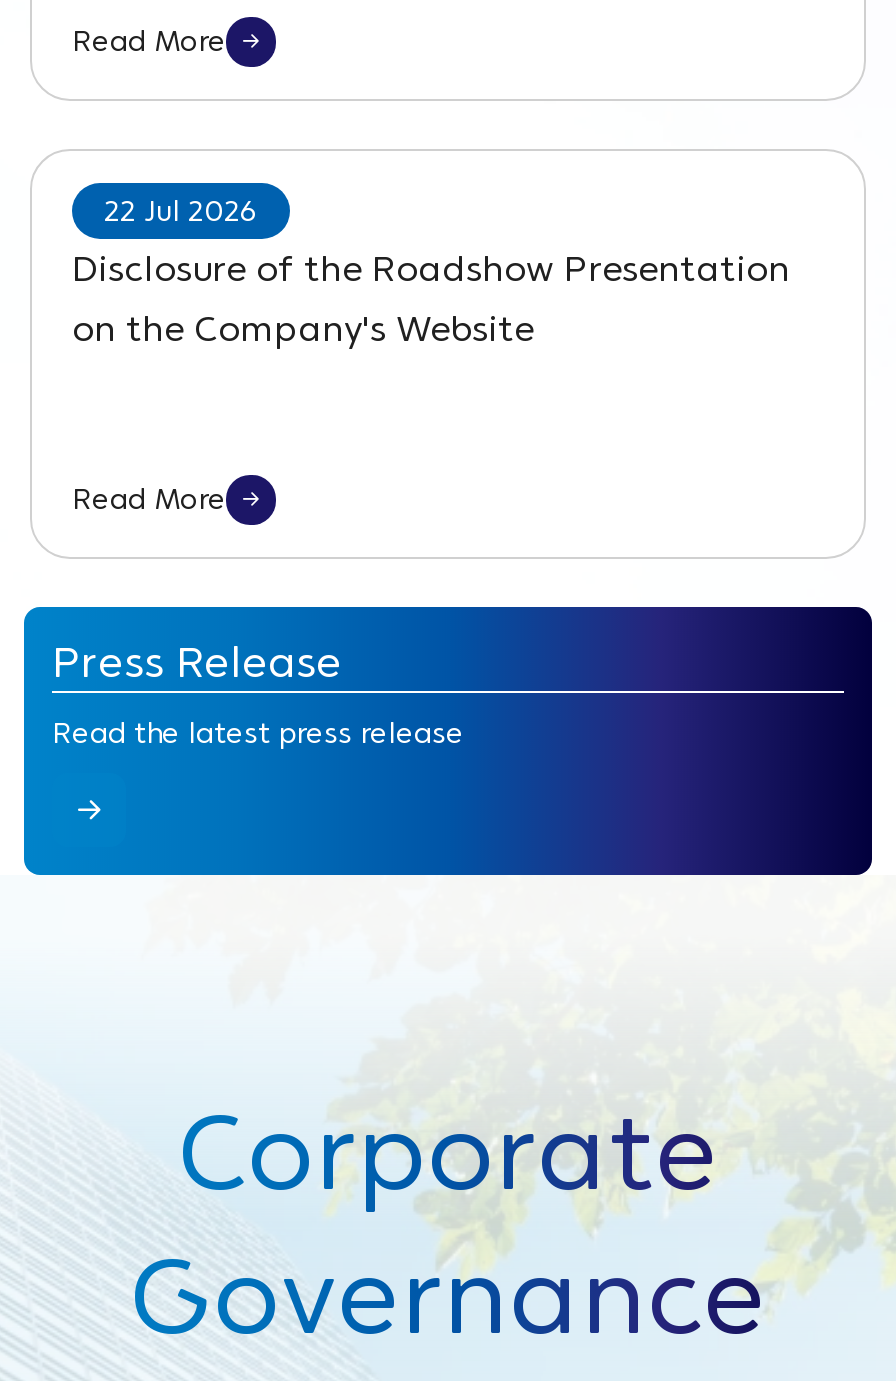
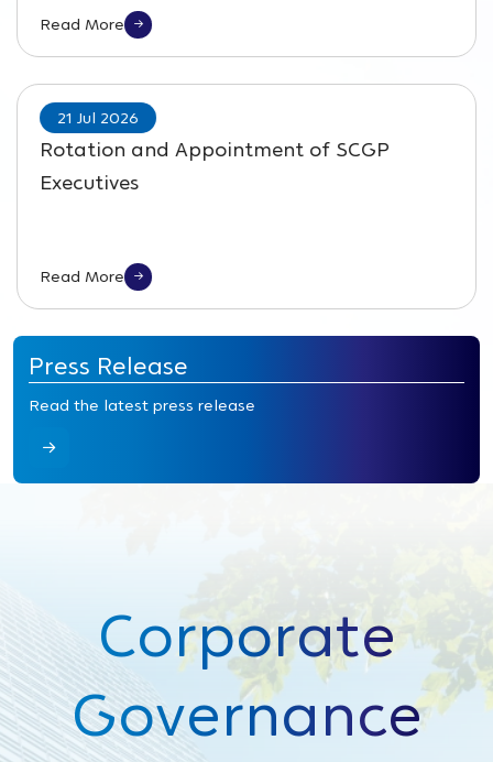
[104,194,258,226] 22 Jul 2026 -> [57,108,139,126] 21 Jul 2026
[72,248,790,288] Disclosure of the Roadshow Presentation -> [40,138,390,160] Rotation and Appointment of SCGP
[72,308,534,348] on the Company's Website -> [40,171,139,193] Executives

